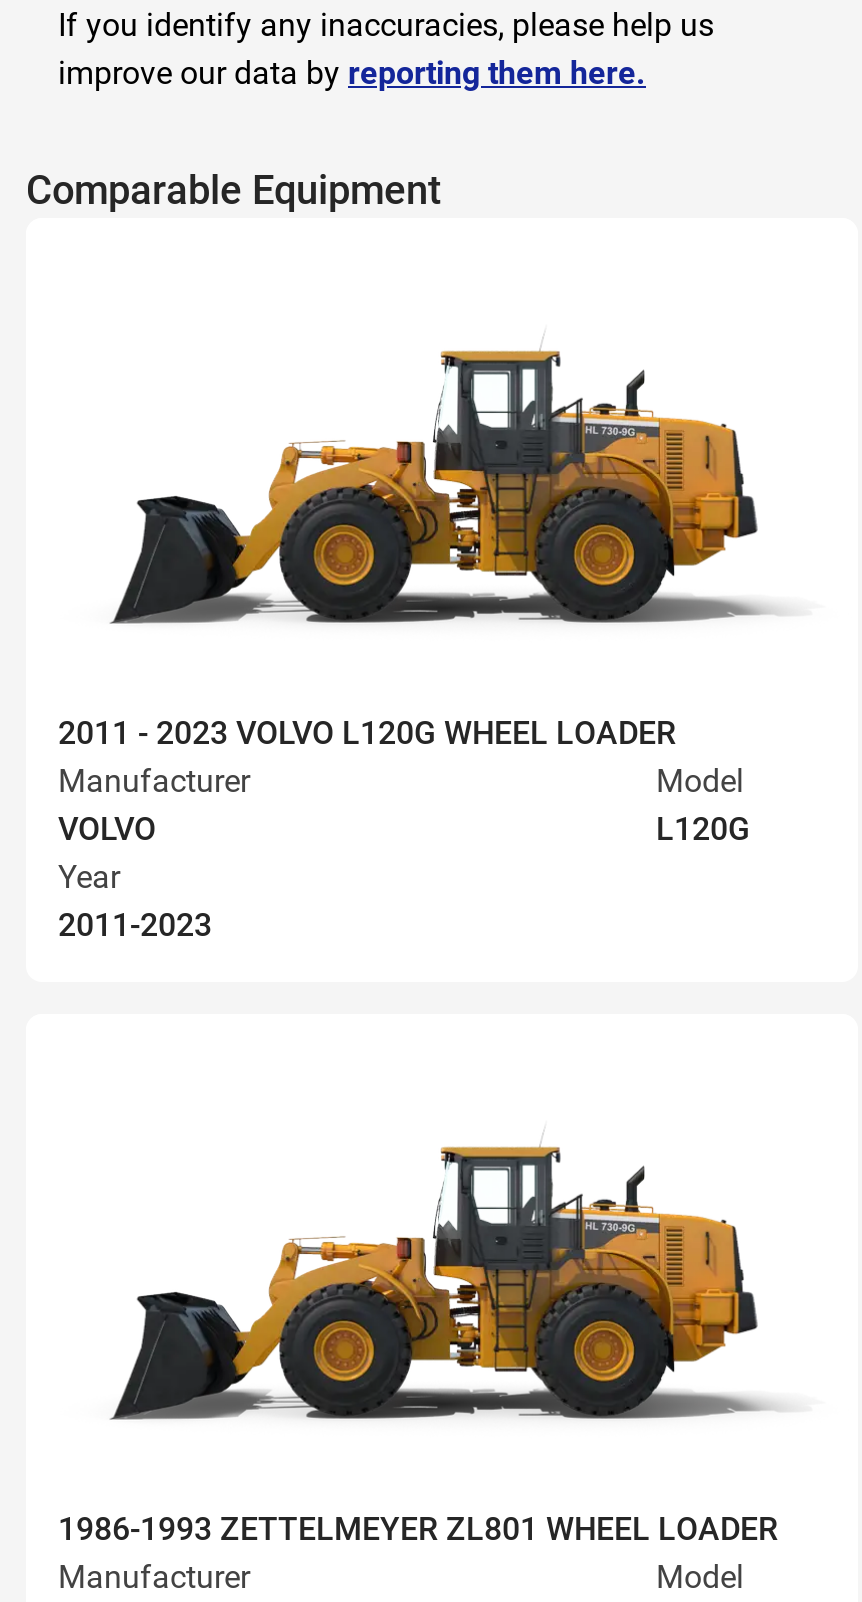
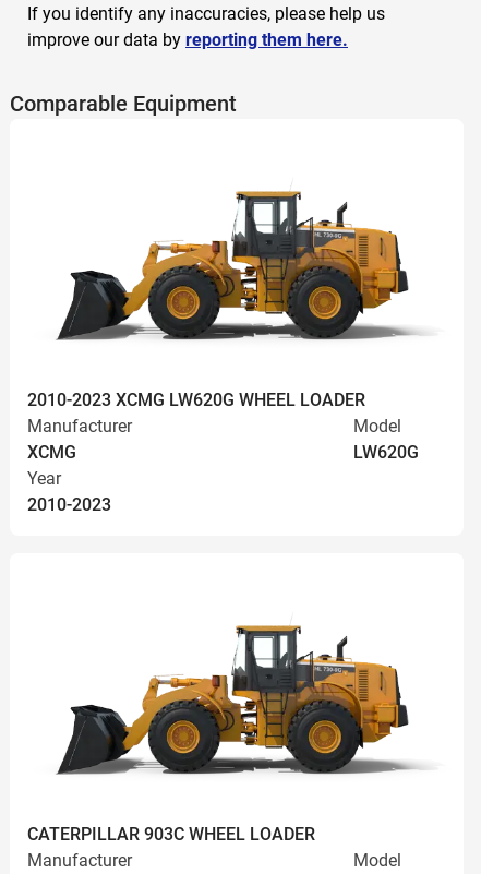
[58,714,676,752] 2011 - 2023 VOLVO L120G WHEEL LOADER -> [27,390,365,410] 2010-2023 XCMG LW620G WHEEL LOADER
[58,810,156,848] VOLVO -> [27,442,76,463] XCMG
[656,810,750,848] L120G -> [353,442,419,463] LW620G
[58,906,212,944] 2011-2023 -> [27,494,111,515] 2010-2023
[58,1510,778,1548] 1986-1993 ZETTELMEYER ZL801 WHEEL LOADER -> [27,824,315,845] CATERPILLAR 903C WHEEL LOADER

